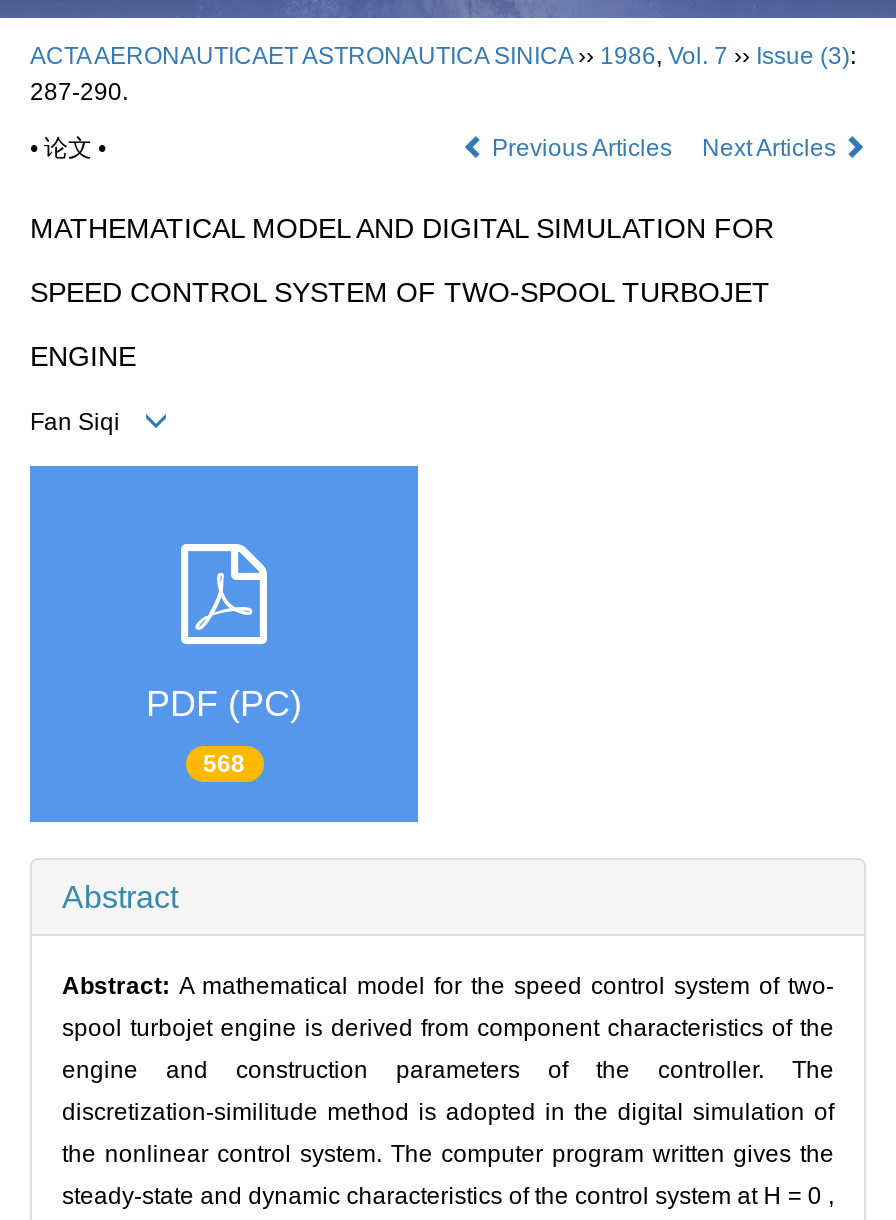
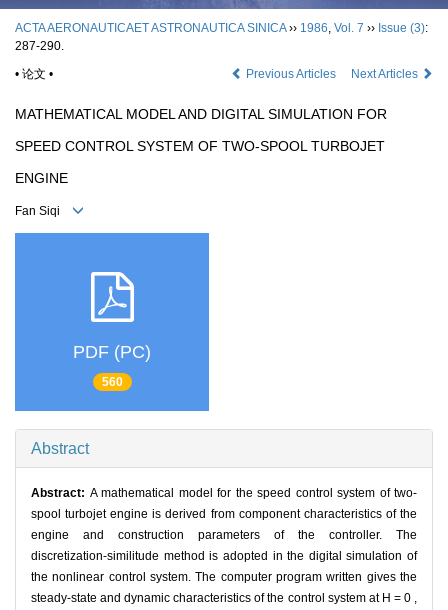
[203,749,245,777] 568 -> [101,375,122,389] 560

